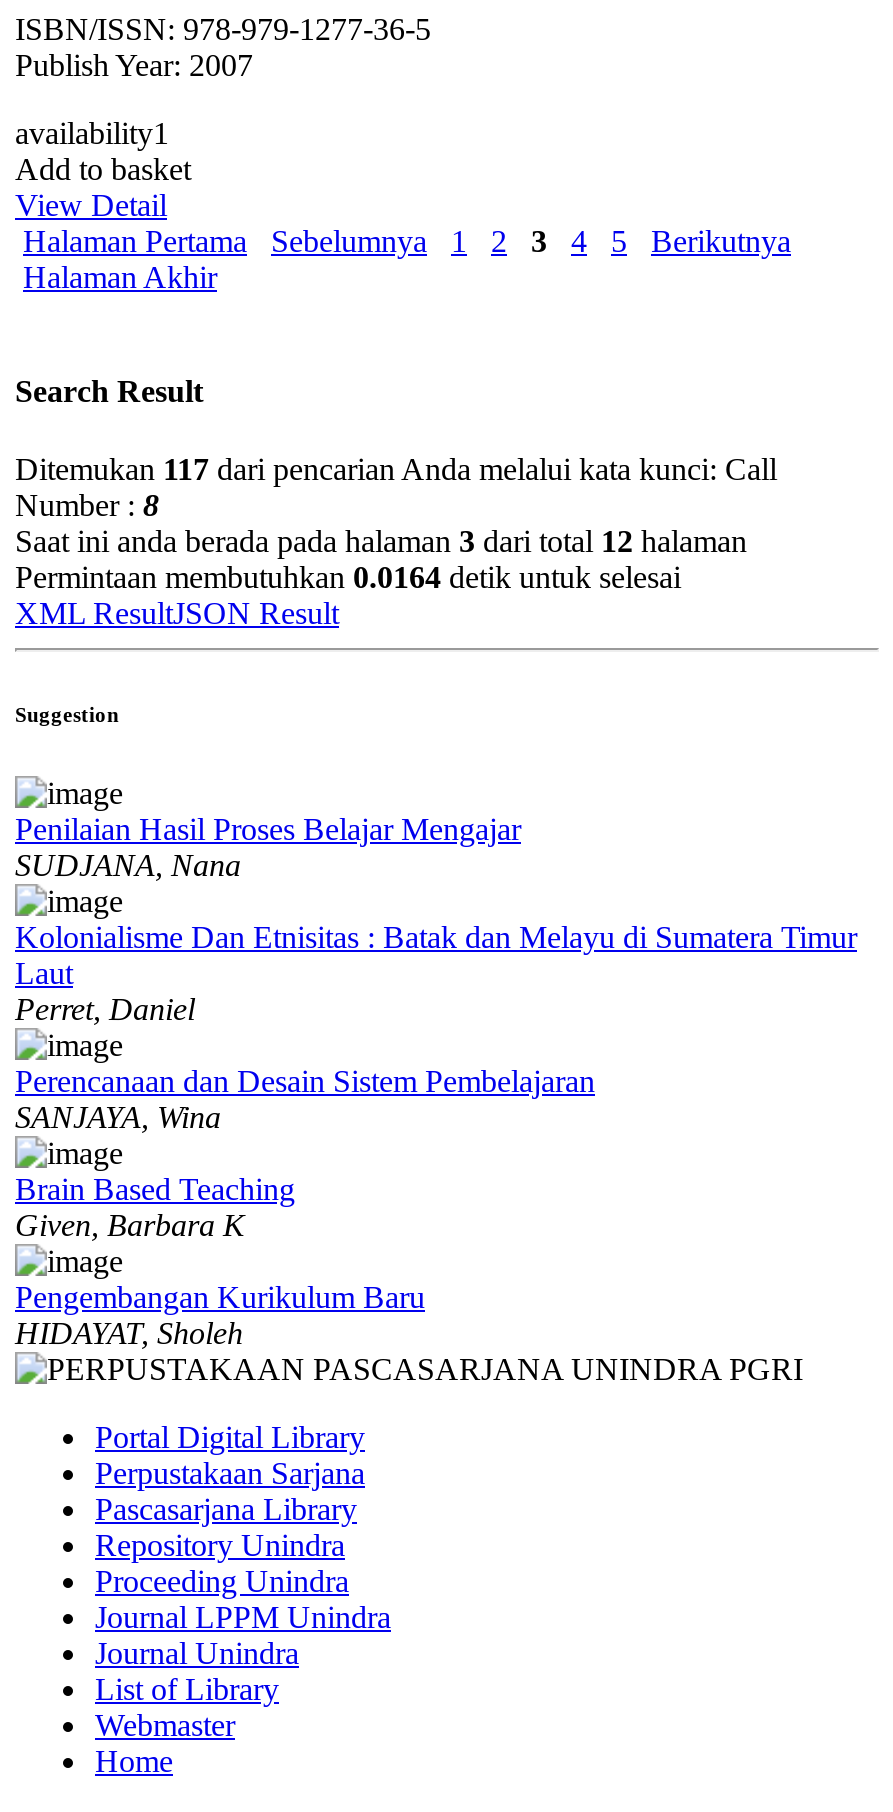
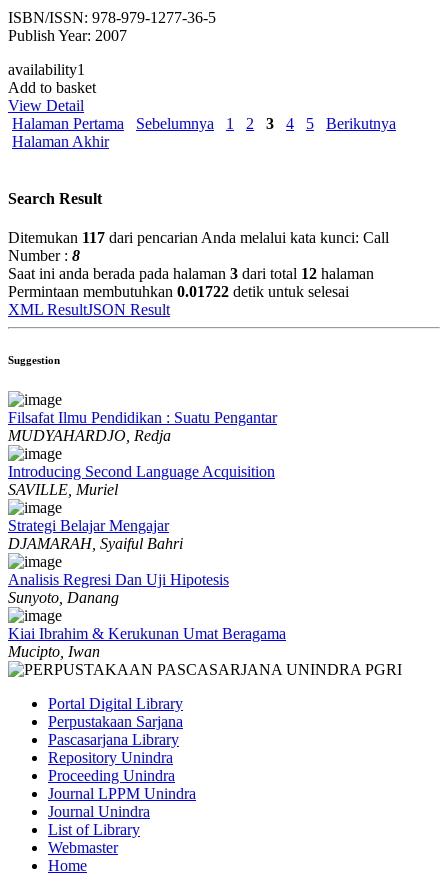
[15,561,681,595] Permintaan membutuhkan 0.0164 detik untuk selesai -> [8,283,349,300] Permintaan membutuhkan 0.01722 detik untuk selesai
[15,813,521,883] Penilaian Hasil Proses Belajar Mengajar | SUDJANA, Nana -> [8,409,277,444] Filsafat Ilmu Pendidikan : Suatu Pengantar | MUDYAHARDJO, Redja
[15,921,857,1027] Kolonialisme Dan Etnisitas : Batak dan Melayu di Sumatera Timur | Laut | Perret, Daniel -> [8,463,275,498] Introducing Second Language Acquisition | SAVILLE, Muriel
[15,1065,595,1135] Perencanaan dan Desain Sistem Pembelajaran | SANJAYA, Wina -> [8,517,183,552] Strategi Belajar Mengajar | DJAMARAH, Syaiful Bahri
[15,1173,295,1243] Brain Based Teaching | Given, Barbara K -> [8,571,229,606] Analisis Regresi Dan Uji Hipotesis | Sunyoto, Danang
[15,1281,425,1351] Pengembangan Kurikulum Baru | HIDAYAT, Sholeh -> [8,625,286,660] Kiai Ibrahim & Kerukunan Umat Beragama | Mucipto, Iwan

